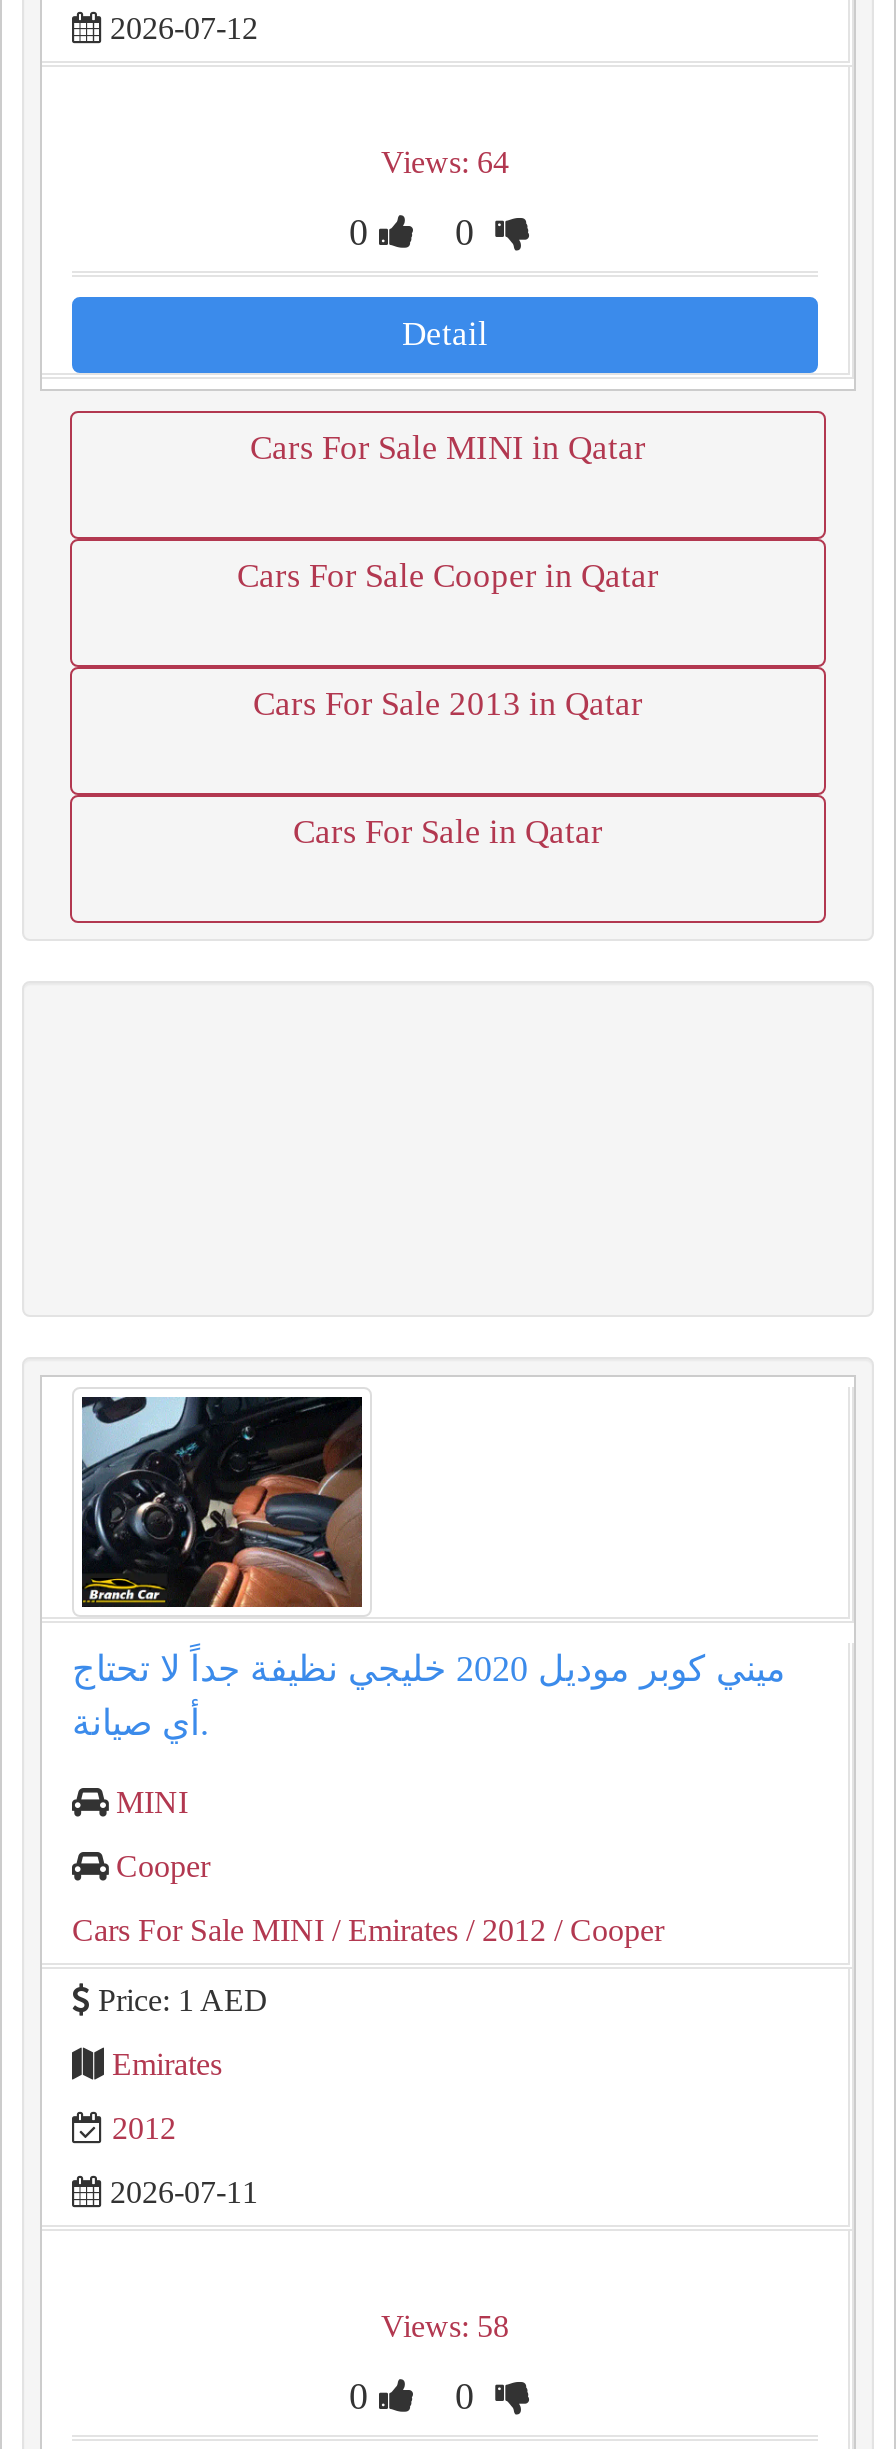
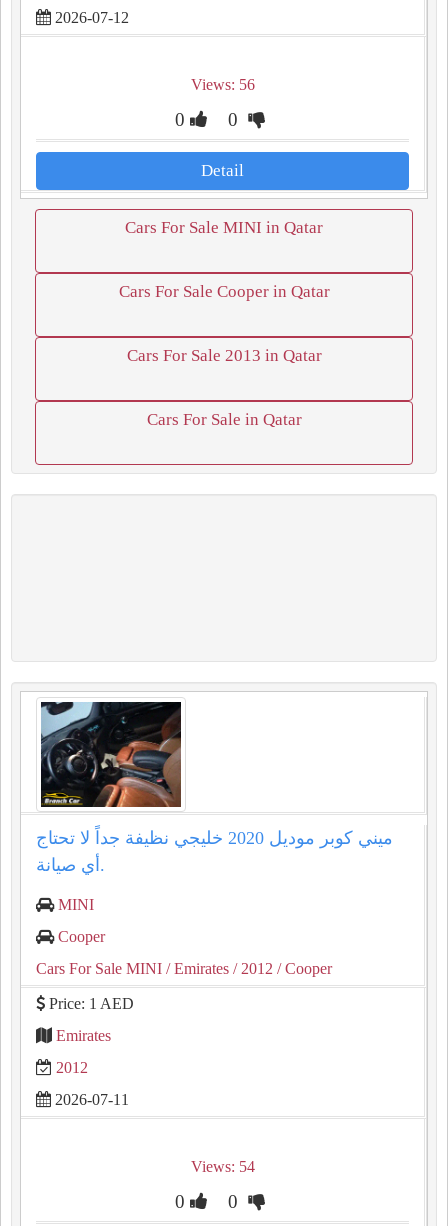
[381,145,509,179] Views: 64 -> [190,76,254,93] Views: 56
[381,2309,509,2343] Views: 58 -> [190,1158,254,1175] Views: 54

